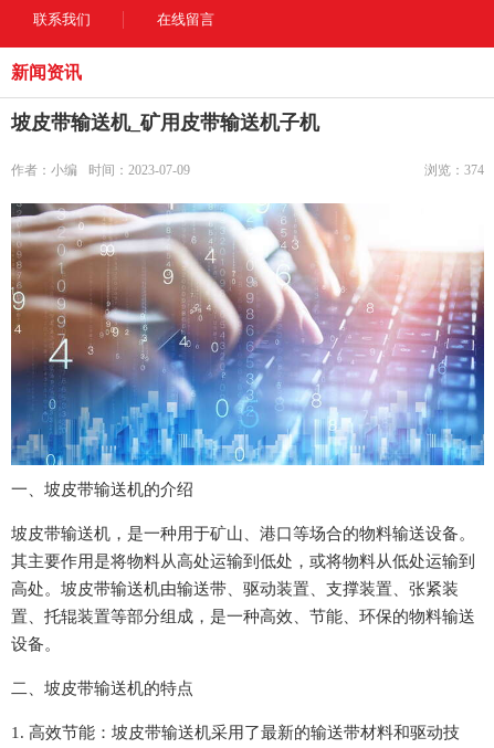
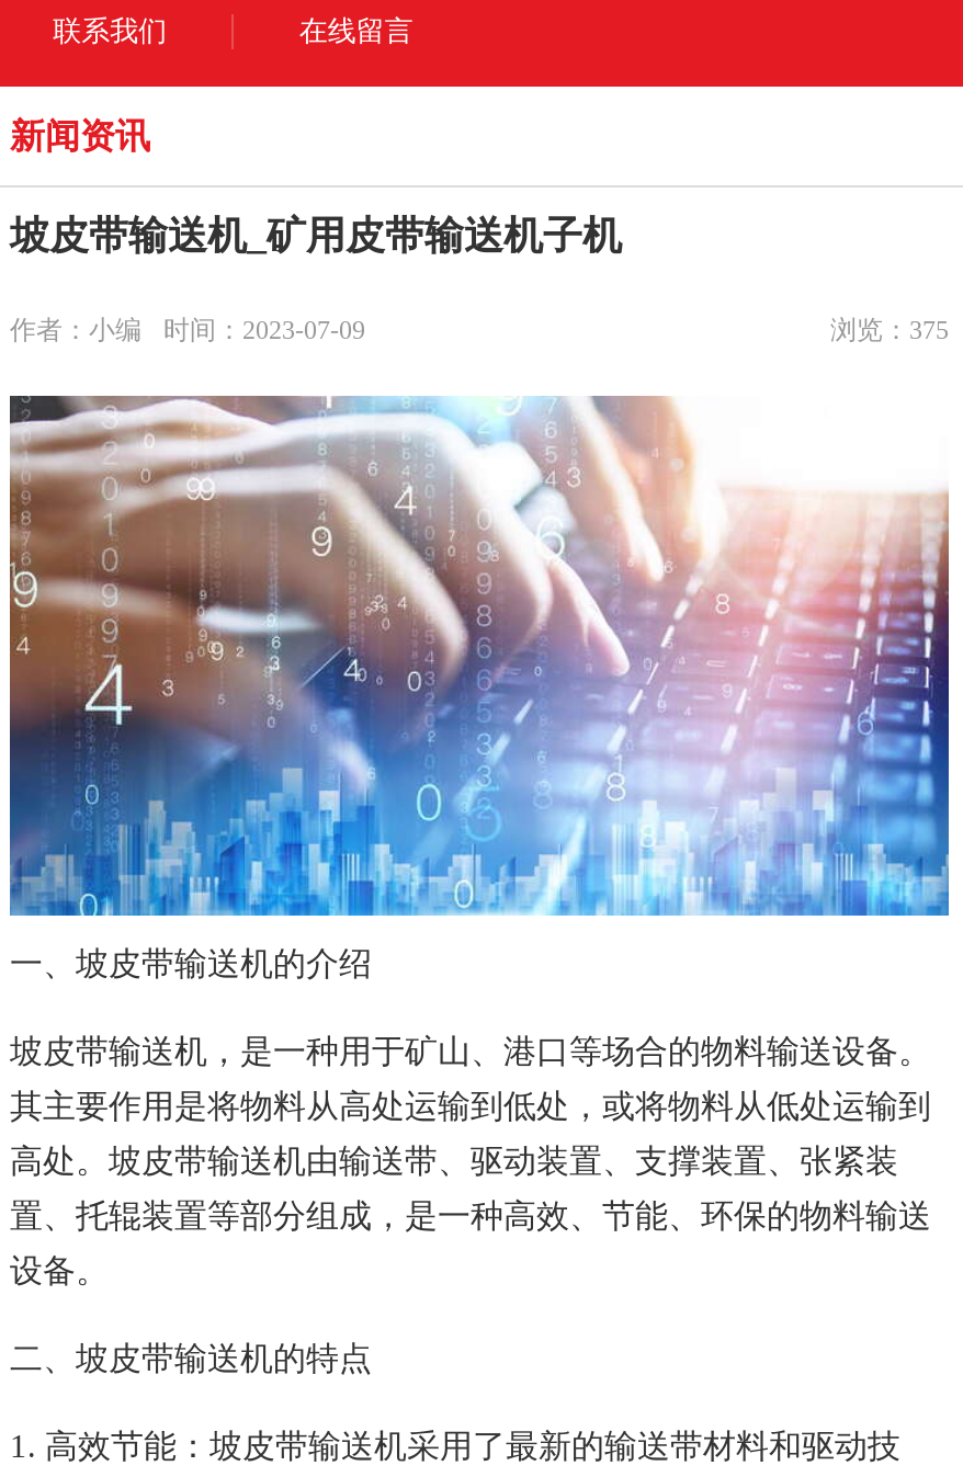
[424,162,484,178] 浏览：374 -> [830,315,949,345] 浏览：375

